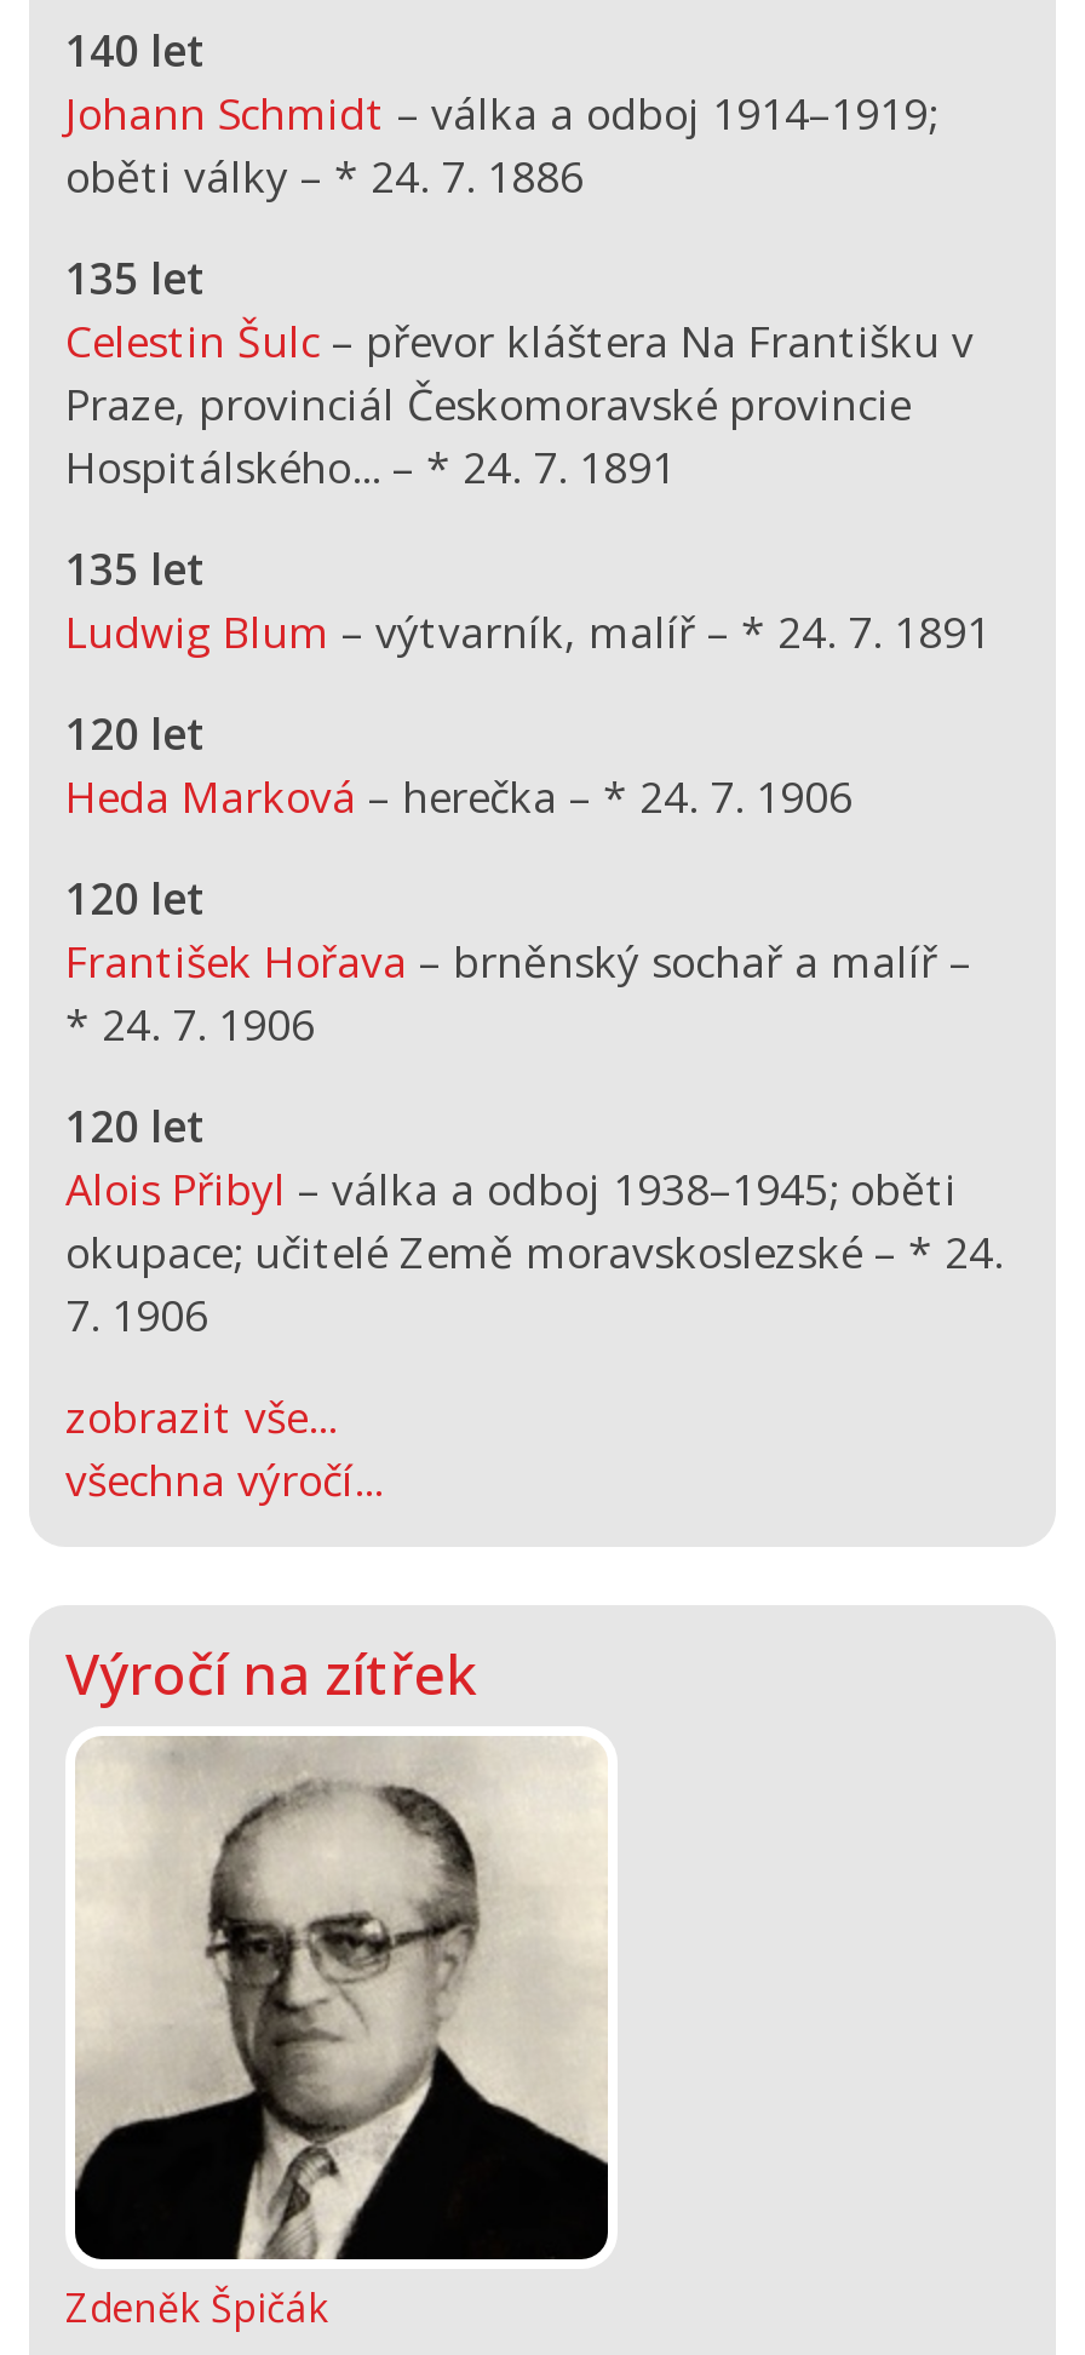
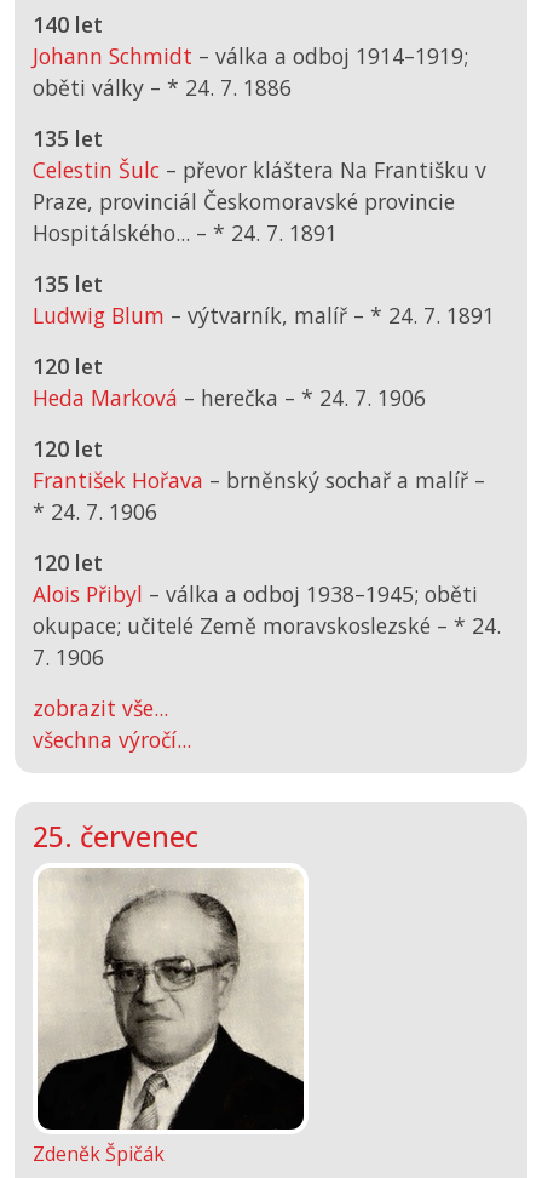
[65,1635,477,1713] Výročí na zítřek -> [33,817,198,856] 25. červenec

